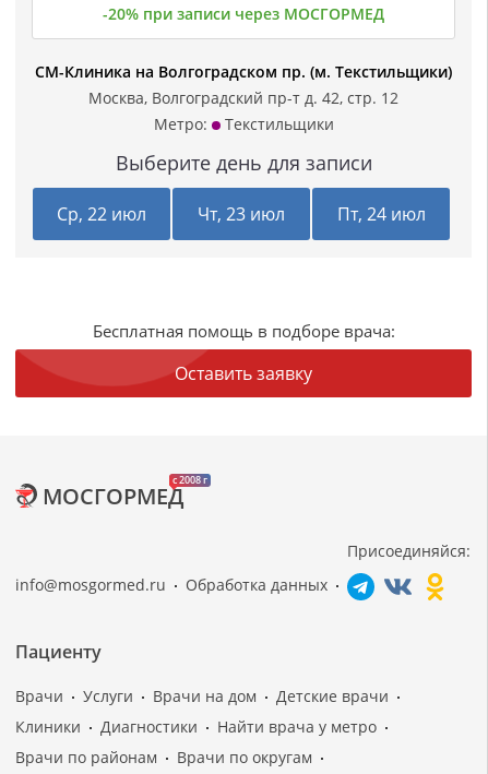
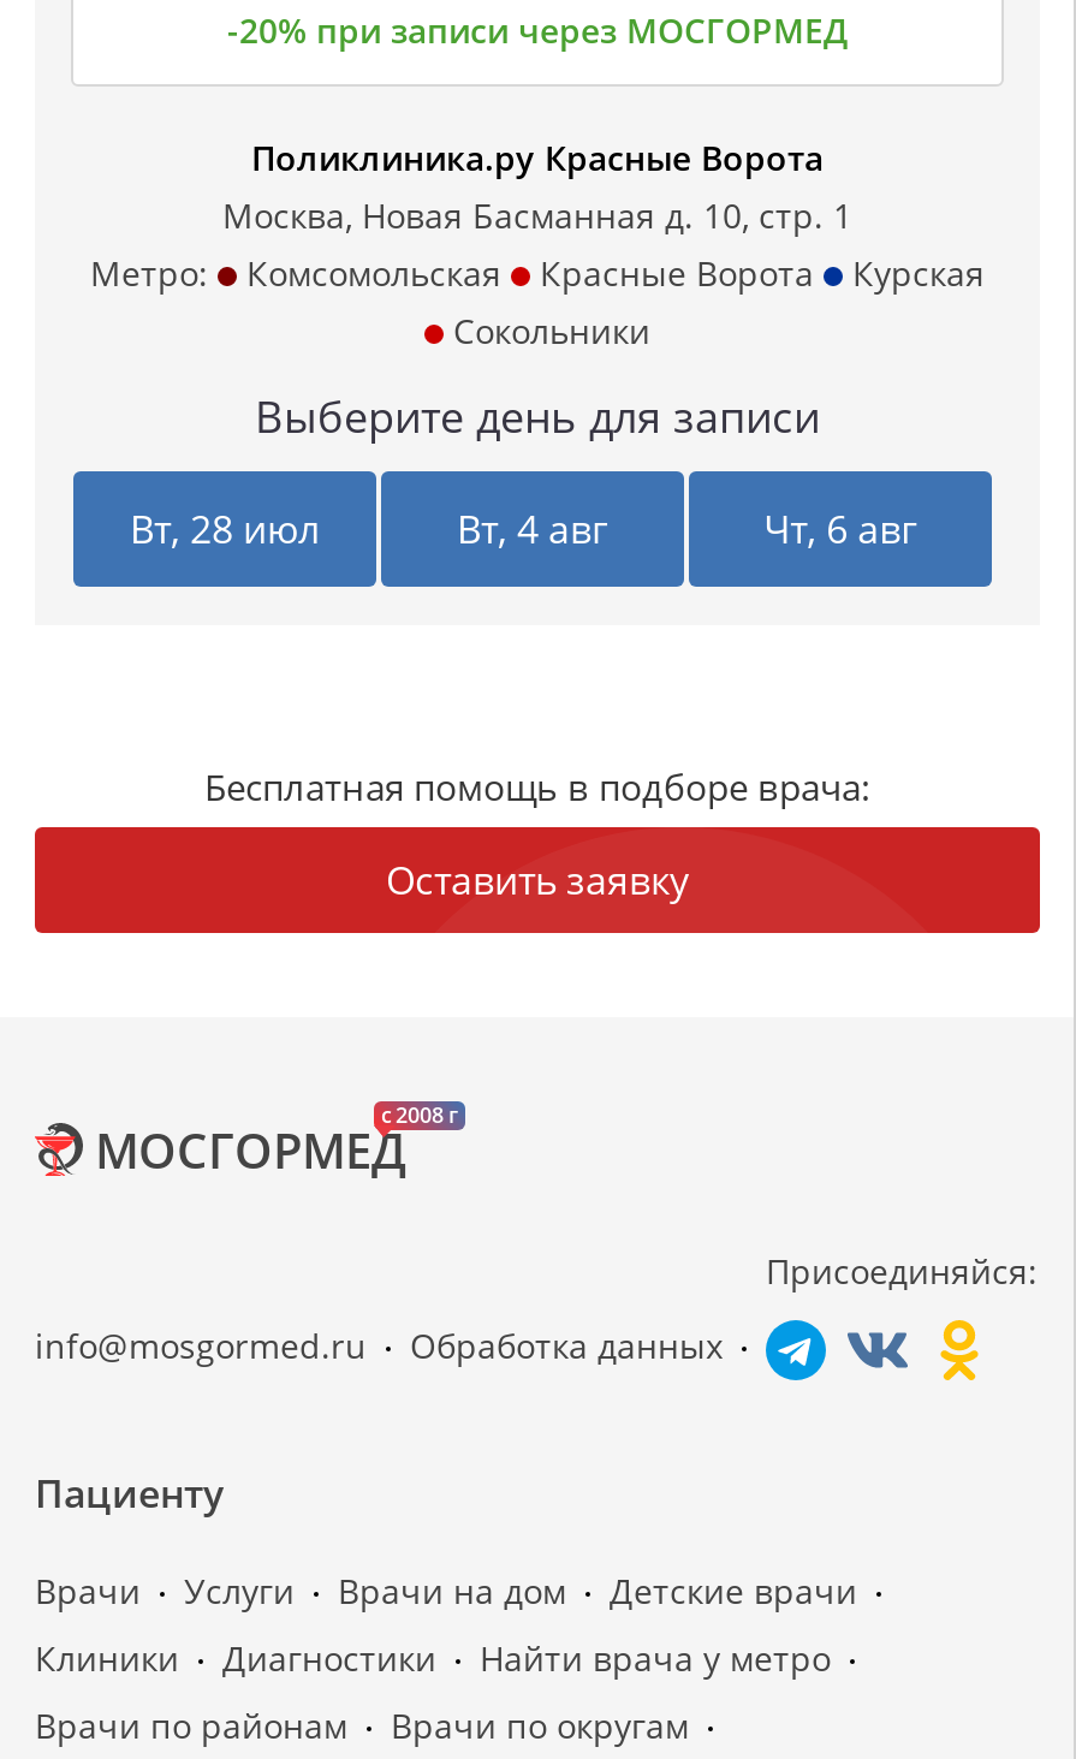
[35,61,452,134] СМ-Клиника на Волгоградском пр. (м. Текстильщики) | Москва, Волгоградский пр-т д. 42, стр. 12 | Метро: Текстильщики -> [90,135,985,353] Поликлиника.ру Красные Ворота | Москва, Новая Басманная д. 10, стр. 1 | Метро: Комсомольская | Красные Ворота | Курская | Сокольники
[57,202,425,226] Ср, 22 июл | Чт, 23 июл | Пт, 24 июл -> [130,503,918,555] Вт, 28 июл | Вт, 4 авг | Чт, 6 авг

